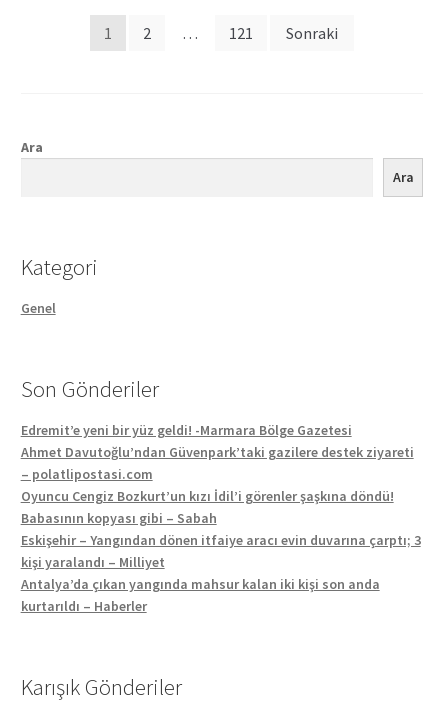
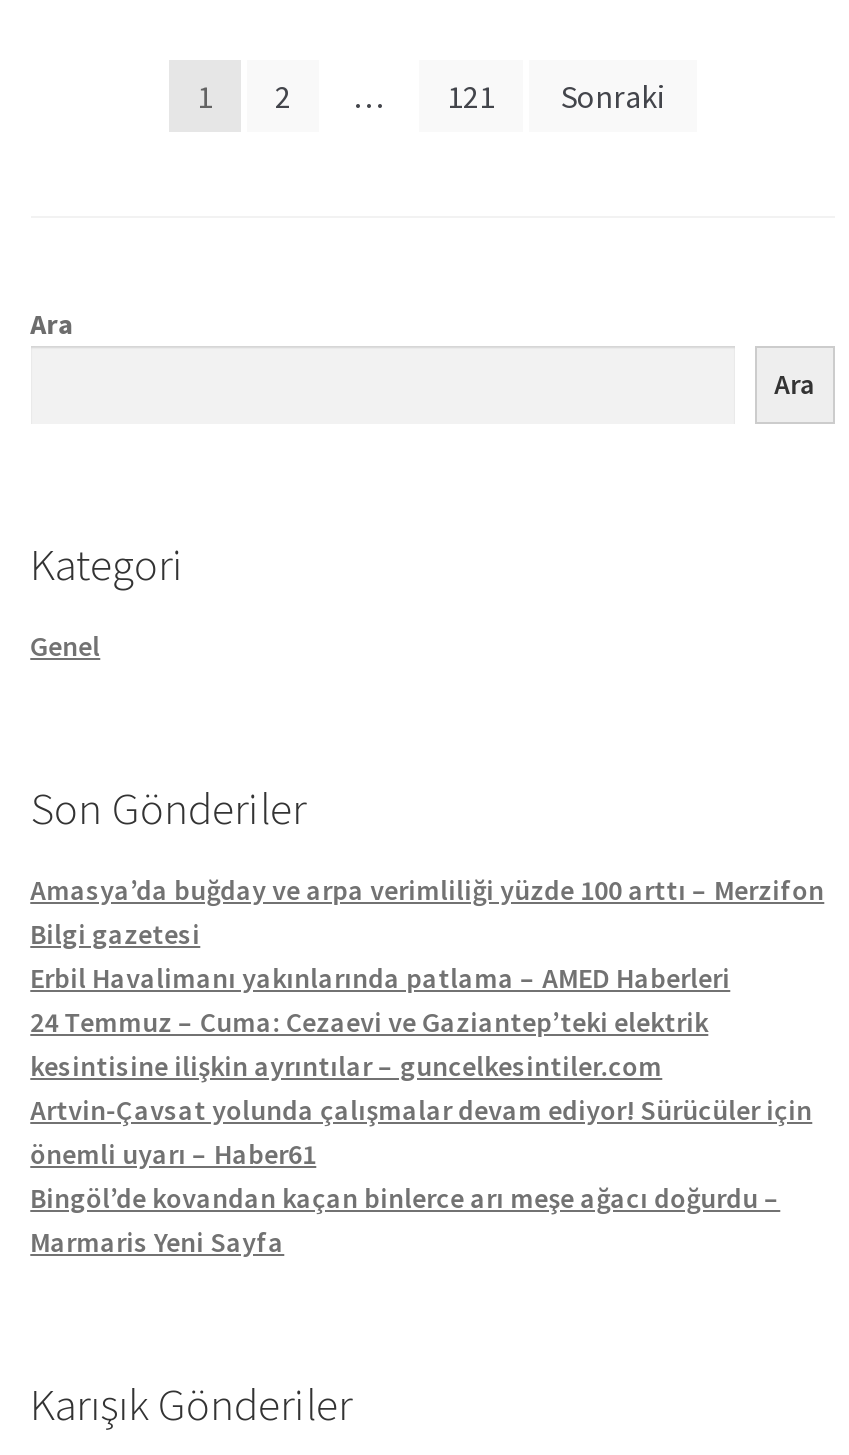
[21,421,421,615] Edremit’e yeni bir yüz geldi! -Marmara Bölge Gazetesi | Ahmet Davutoğlu’ndan Güvenpark’taki gazilere destek ziyareti | – polatlipostasi.com | Oyuncu Cengiz Bozkurt’un kızı İdil’i görenler şaşkına döndü! | Babasının kopyası gibi – Sabah | Eskişehir – Yangından dönen itfaiye aracı evin duvarına çarptı; 3 | kişi yaralandı – Milliyet | Antalya’da çıkan yangında mahsur kalan iki kişi son anda | kurtarıldı – Haberler -> [30,873,824,1261] Amasya’da buğday ve arpa verimliliği yüzde 100 arttı – Merzifon | Bilgi gazetesi | Erbil Havalimanı yakınlarında patlama – AMED Haberleri | 24 Temmuz – Cuma: Cezaevi ve Gaziantep’teki elektrik | kesintisine ilişkin ayrıntılar – guncelkesintiler.com | Artvin-Çavsat yolunda çalışmalar devam ediyor! Sürücüler için | önemli uyarı – Haber61 | Bingöl’de kovandan kaçan binlerce arı meşe ağacı doğurdu – | Marmaris Yeni Sayfa

